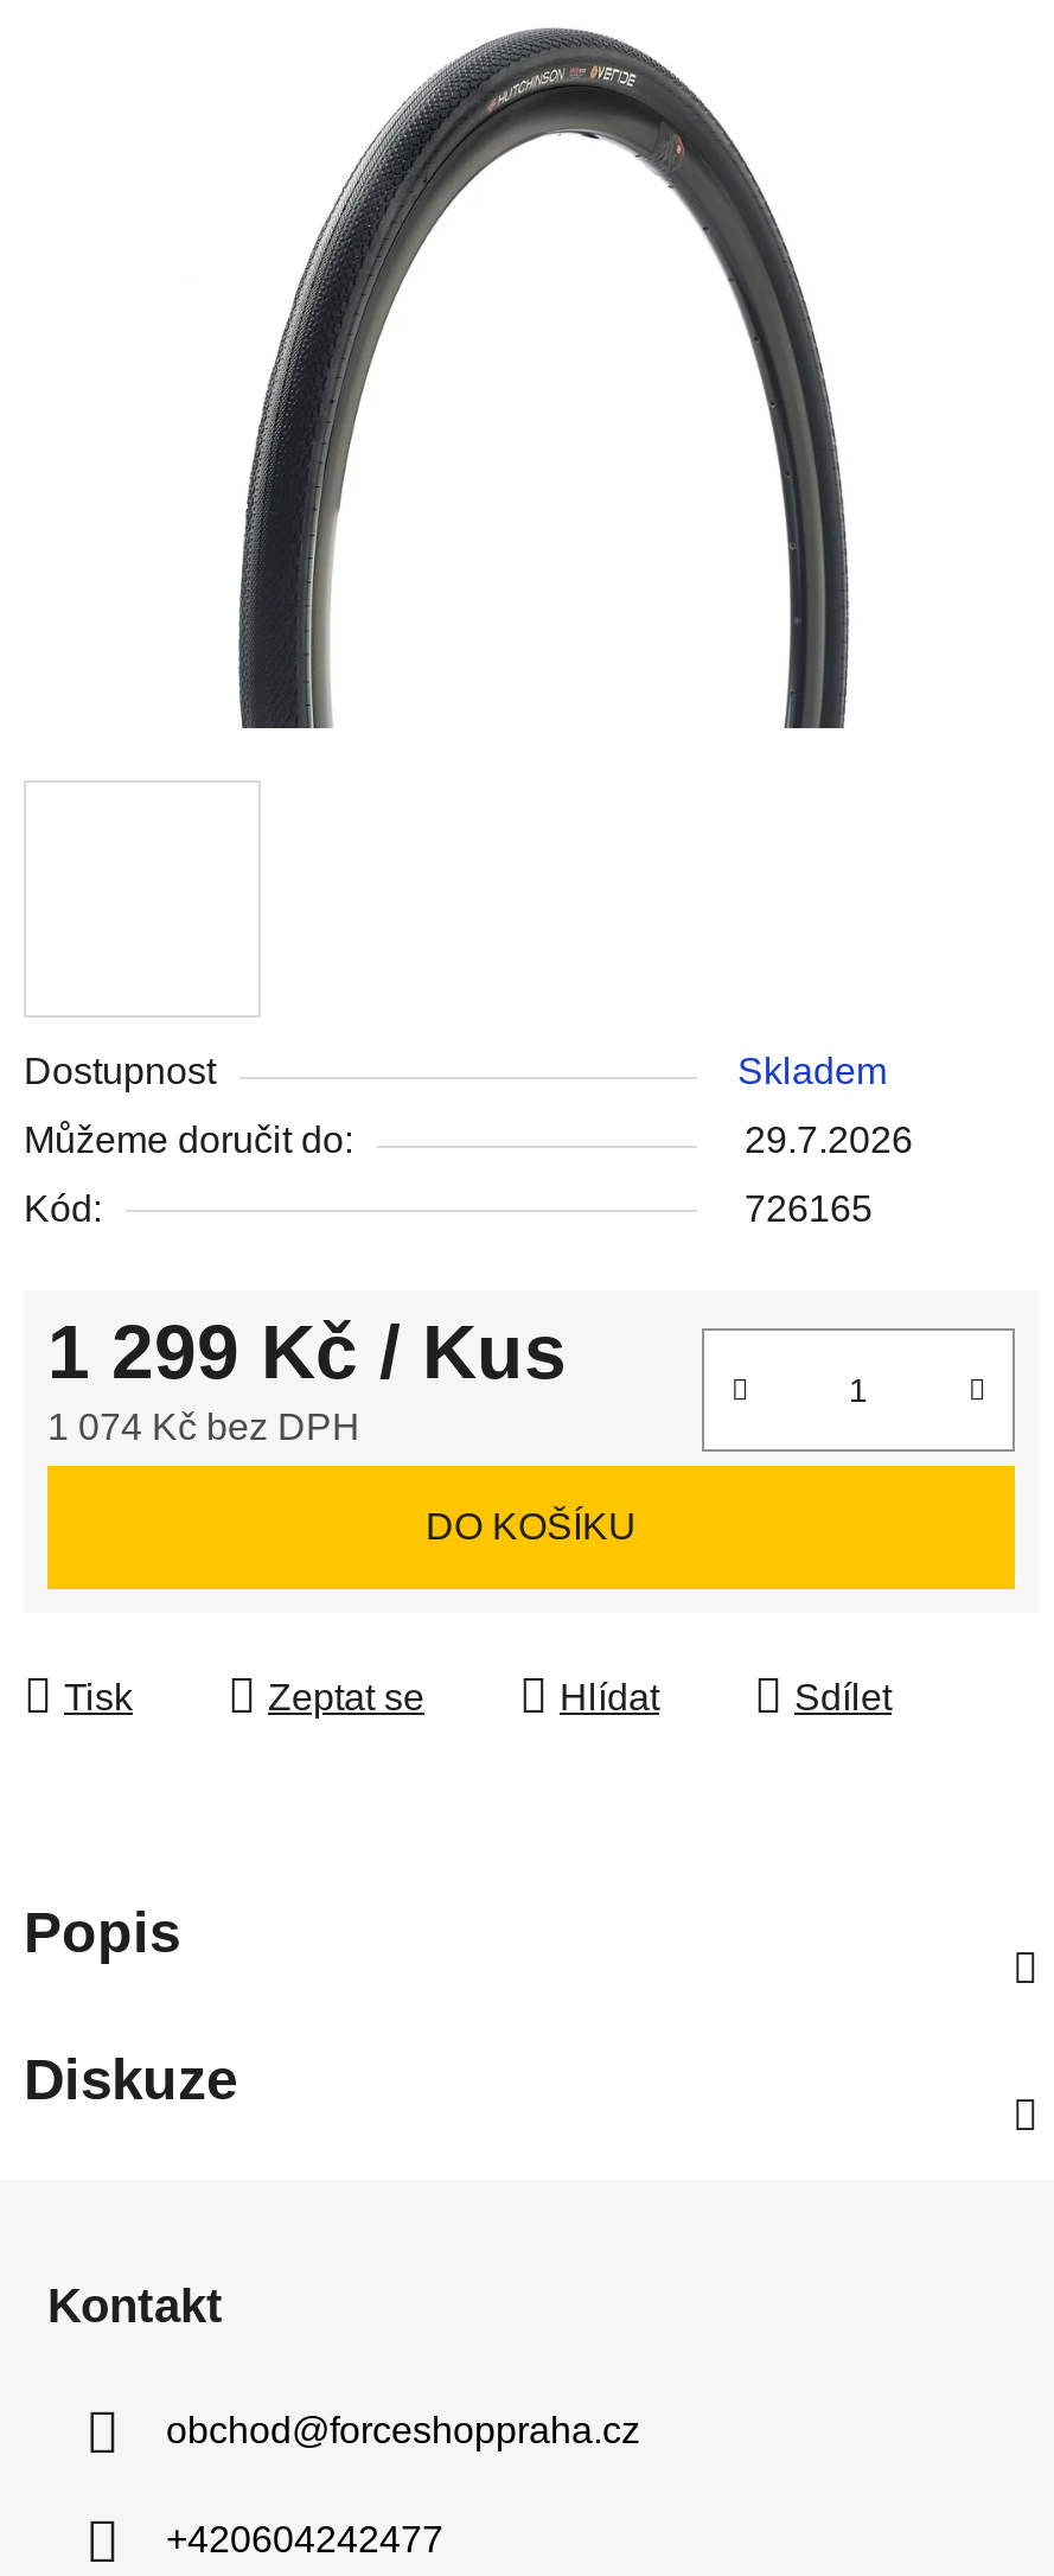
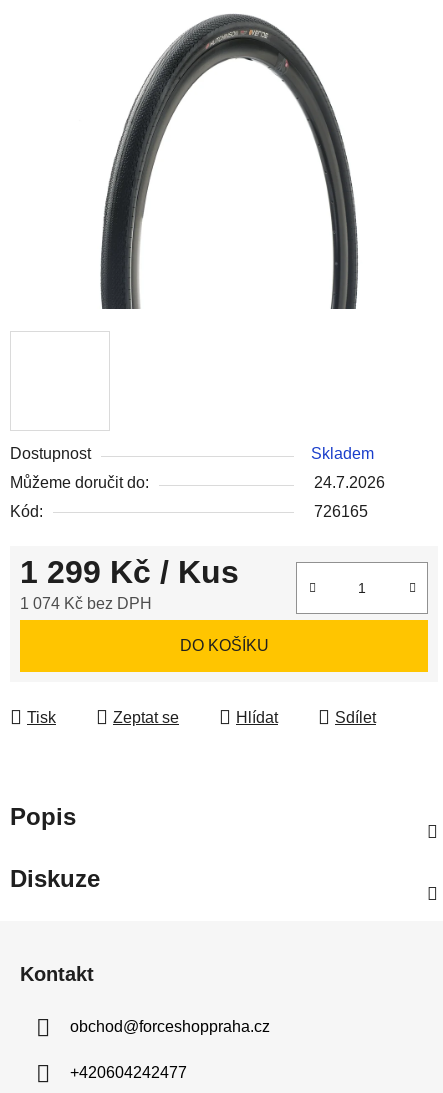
[745,1119,913,1159] 29.7.2026 -> [314,474,385,491] 24.7.2026

